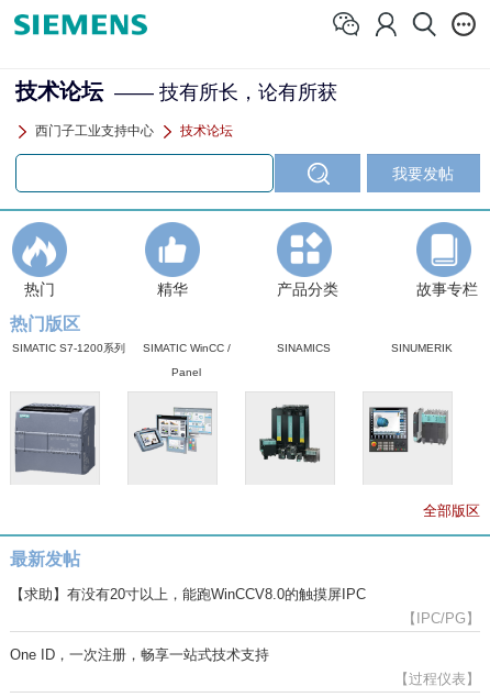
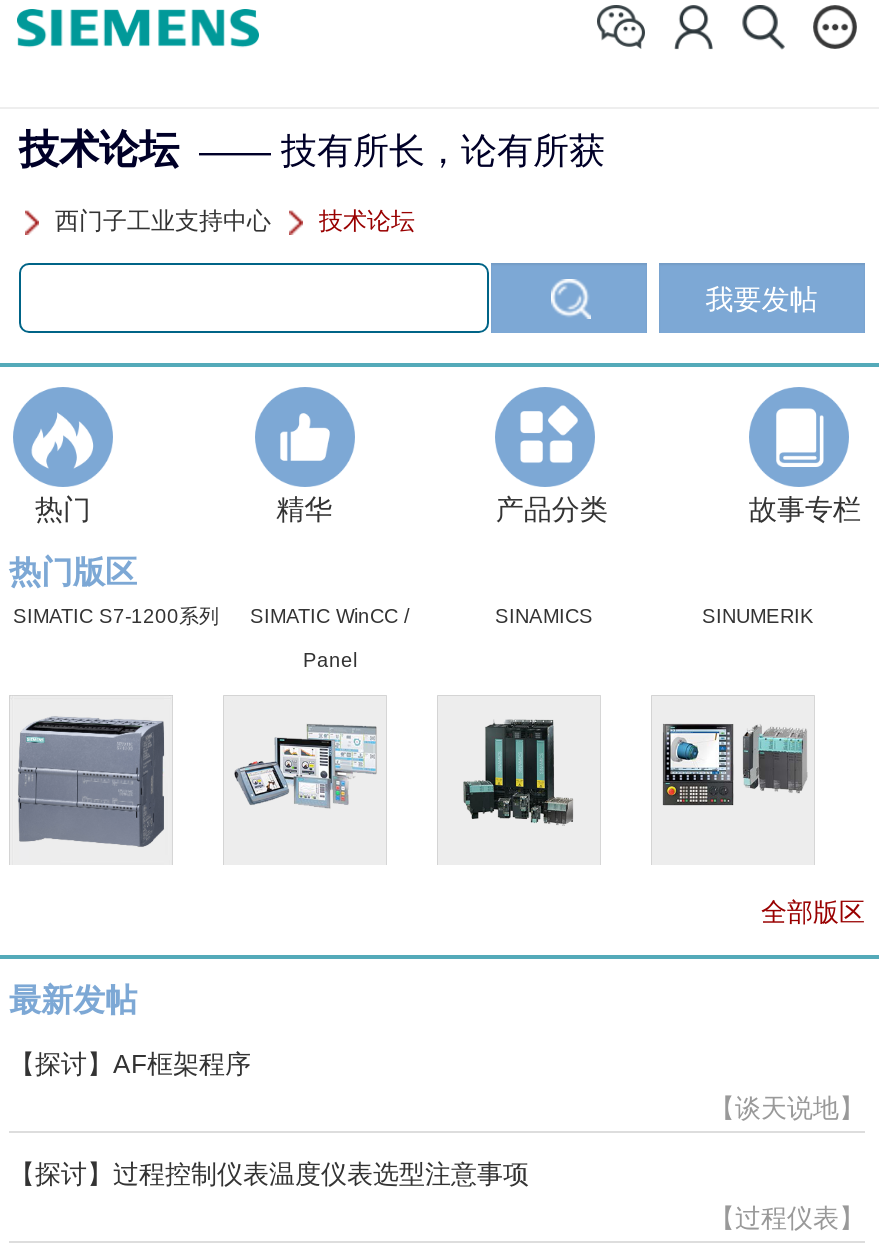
[10,586,366,602] 【求助】有没有20寸以上，能跑WinCCV8.0的触摸屏IPC -> [9,1049,251,1079] 【探讨】AF框架程序
[402,610,480,627] 【IPC/PG】 -> [709,1093,865,1123] 【谈天说地】
[10,646,269,663] One ID，一次注册，畅享一站式技术支持 -> [9,1159,529,1189] 【探讨】过程控制仪表温度仪表选型注意事项

